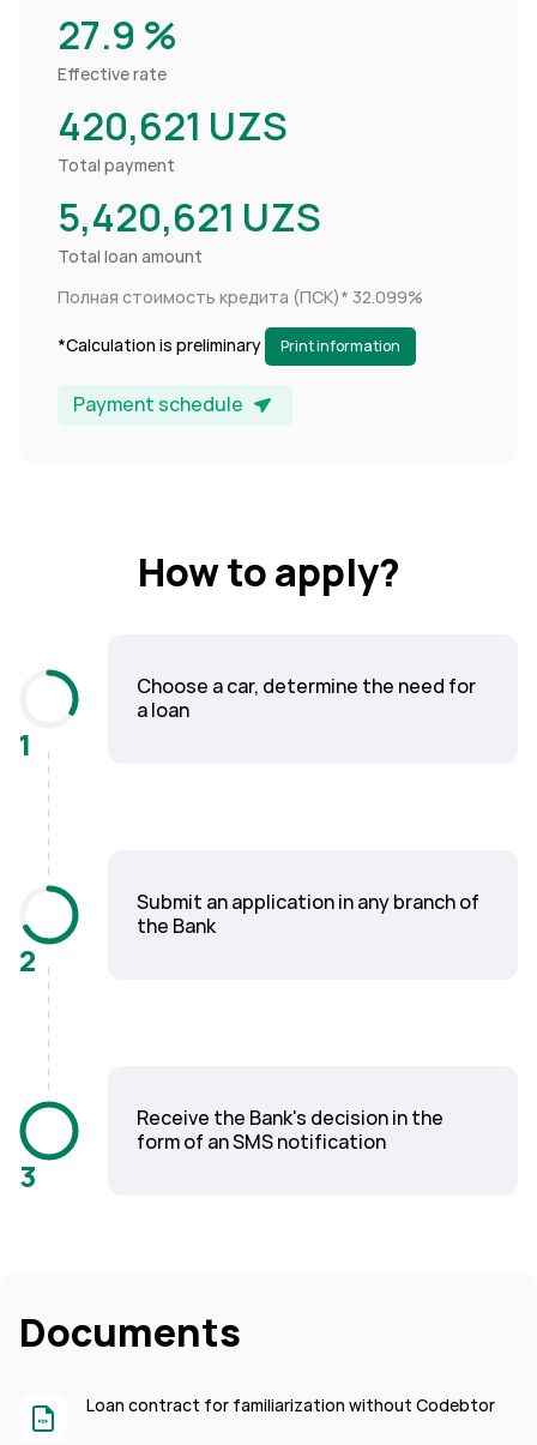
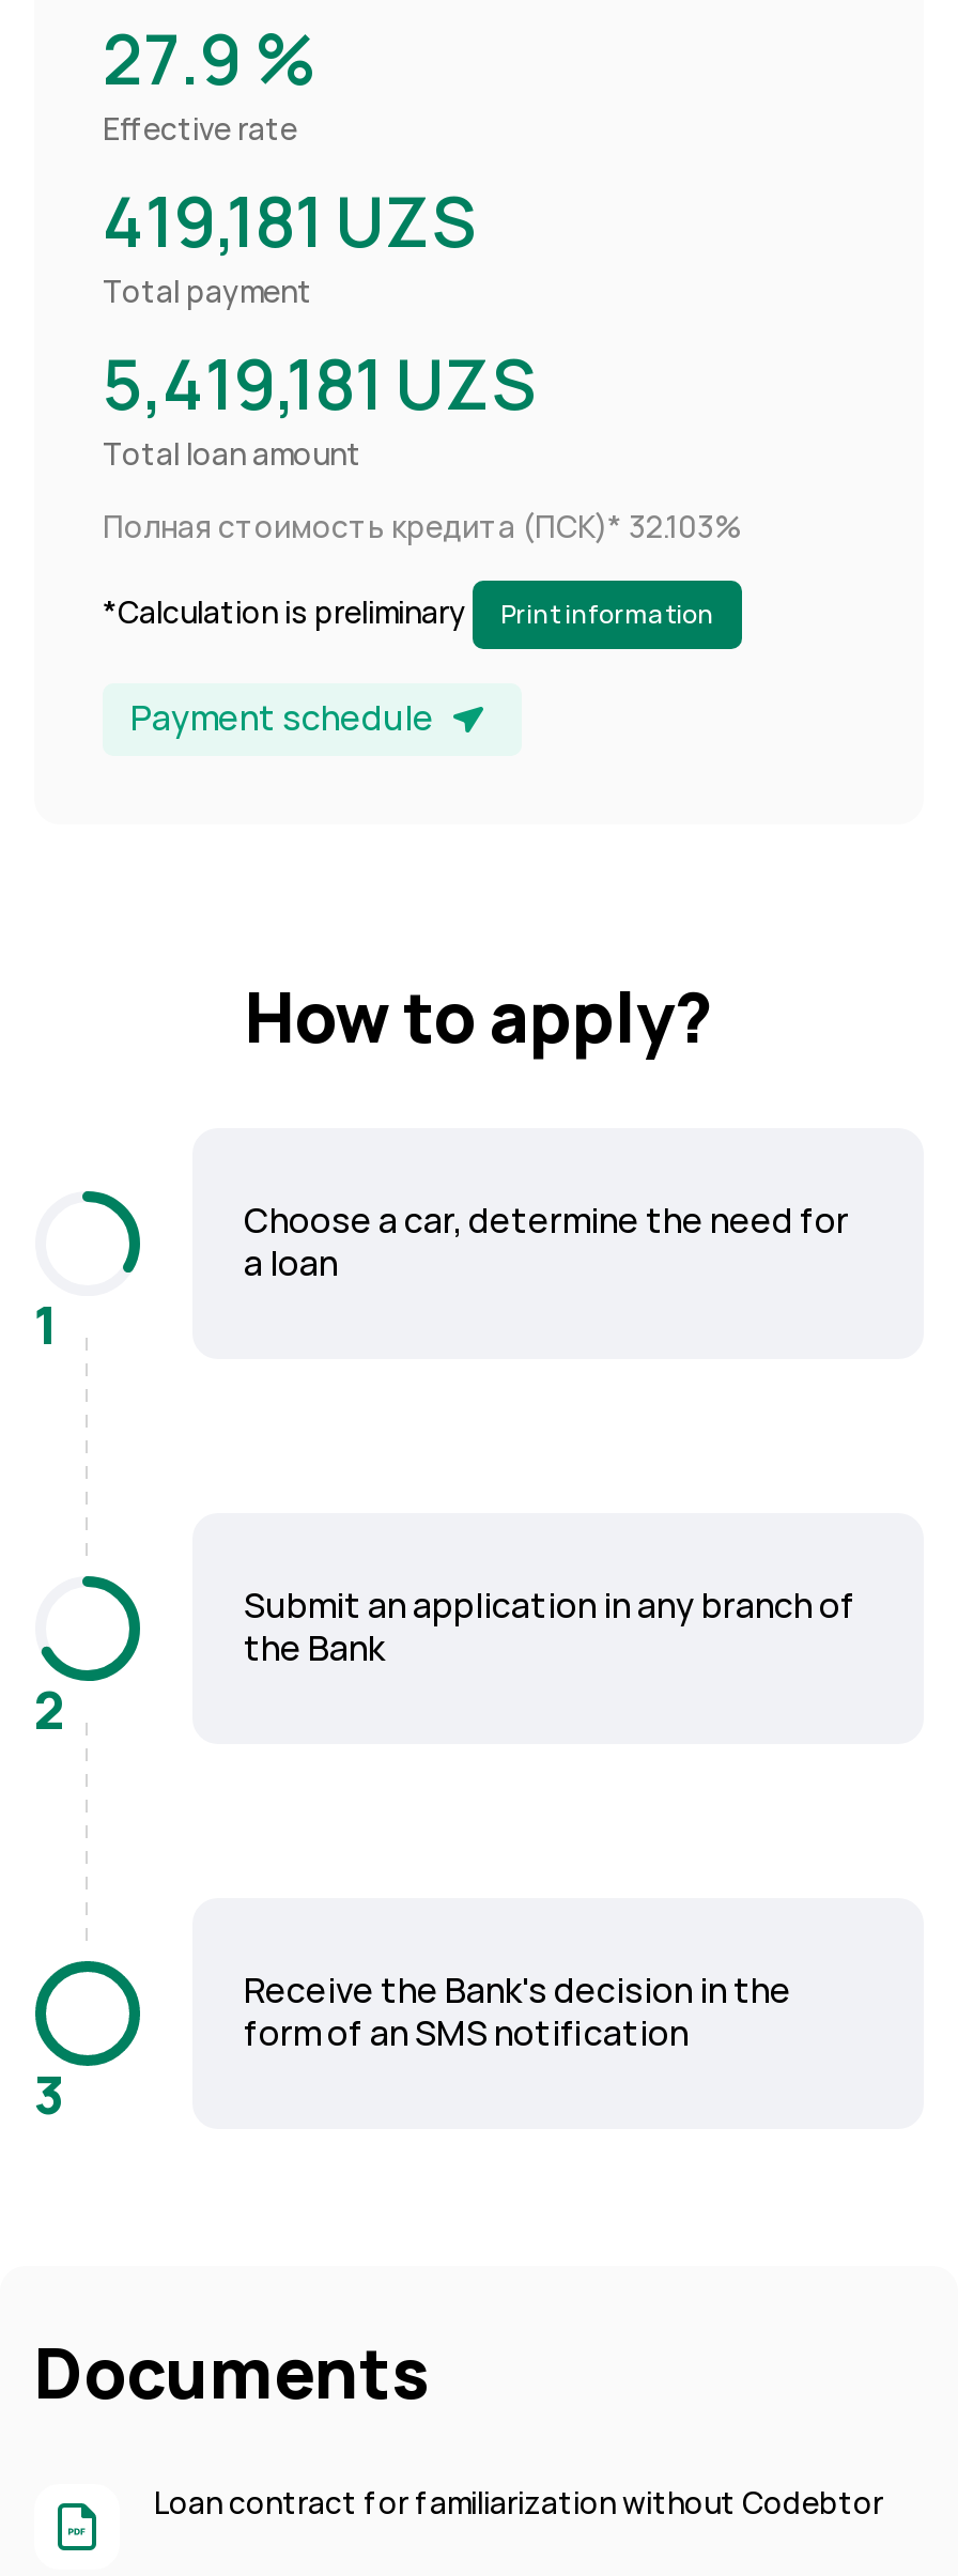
[58,101,288,152] 420,621 UZS -> [103,176,477,268] 419,181 UZS
[58,192,321,243] 5,420,621 UZS -> [103,339,537,431] 5,419,181 UZS
[58,287,423,308] Полная стоимость кредита (ПСК)* 32.099% -> [103,508,742,546] Полная стоимость кредита (ПСК)* 32.103%

